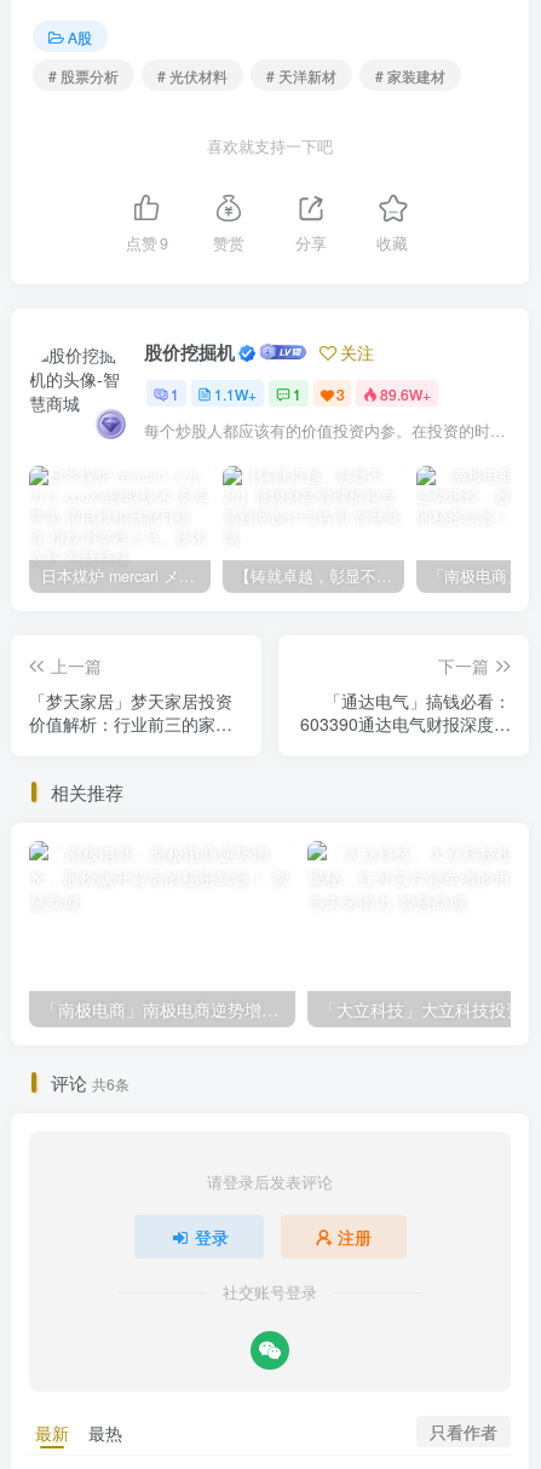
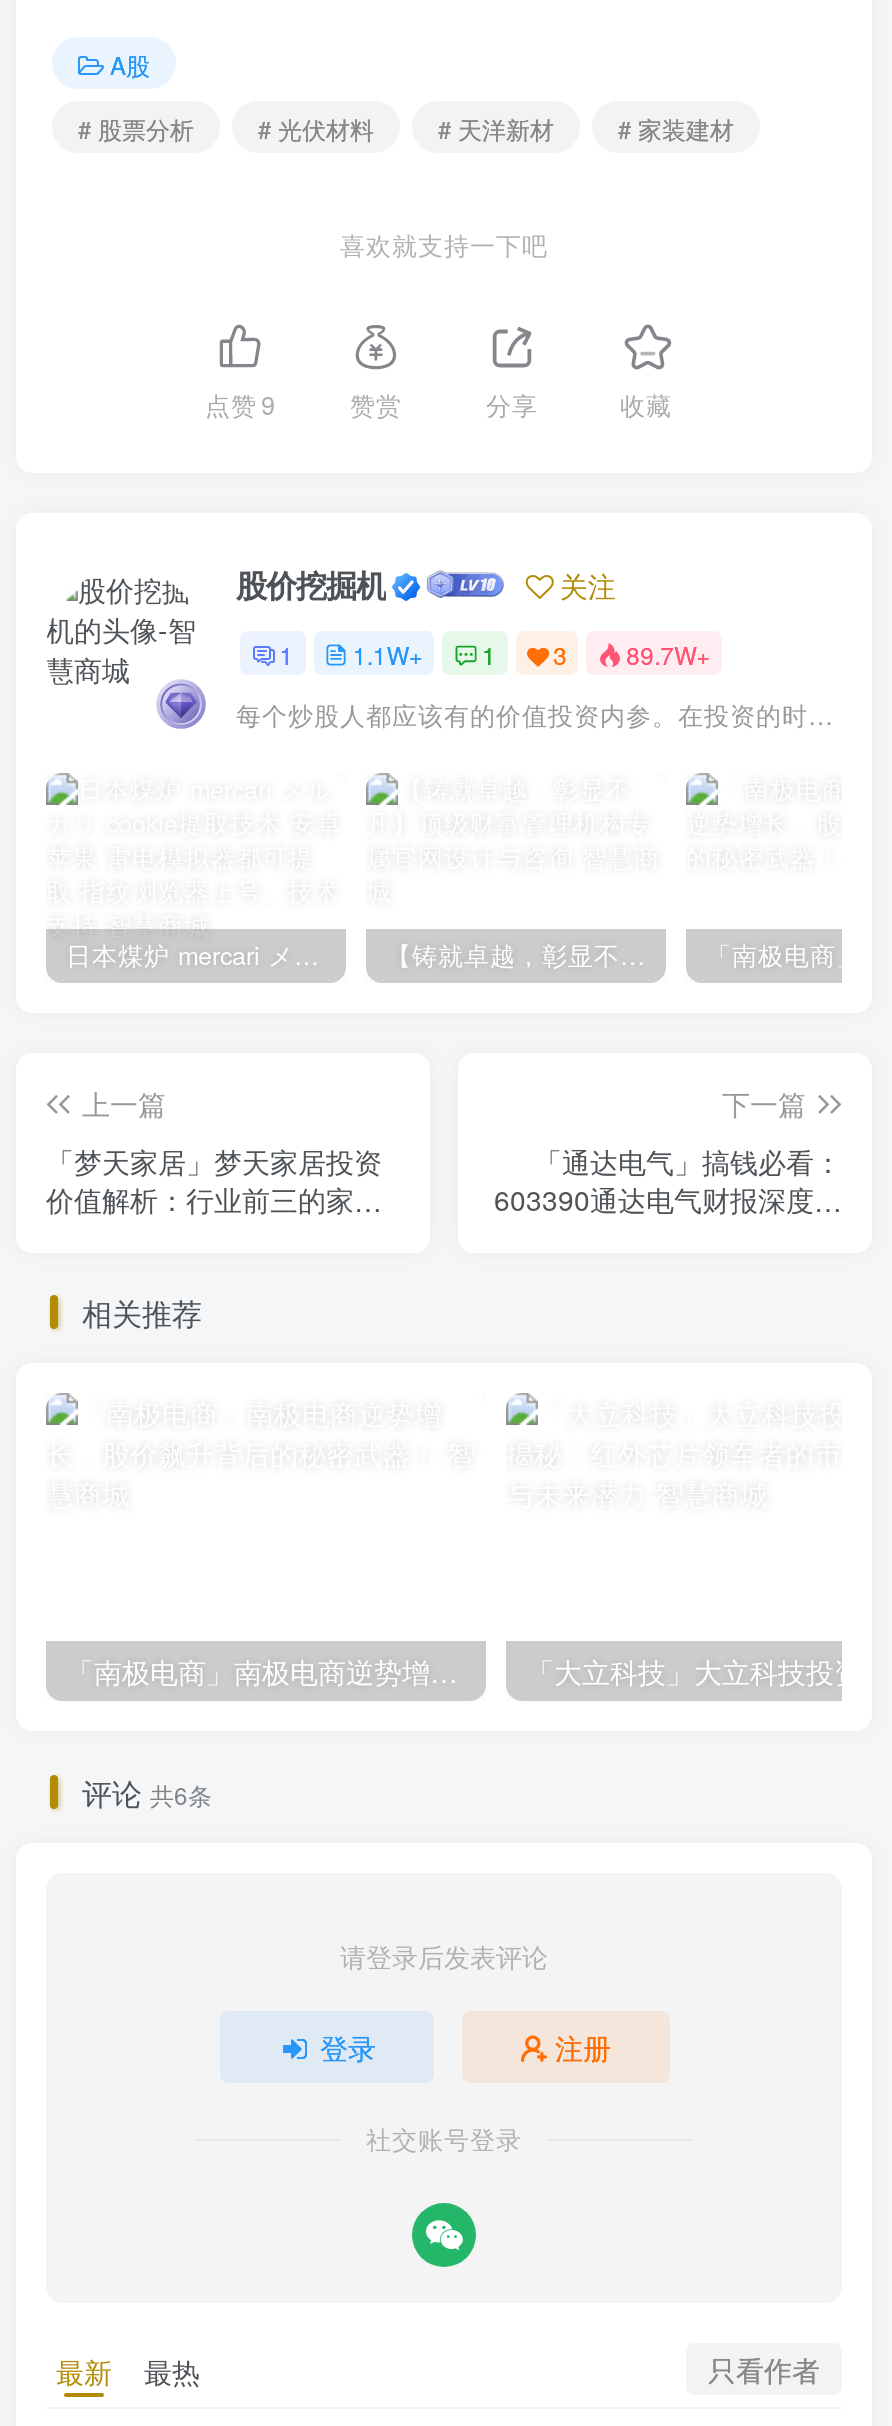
[170,383,431,404] 1 1.1W+ 1 3 89.6W+ -> [280,636,710,670] 1 1.1W+ 1 3 89.7W+

